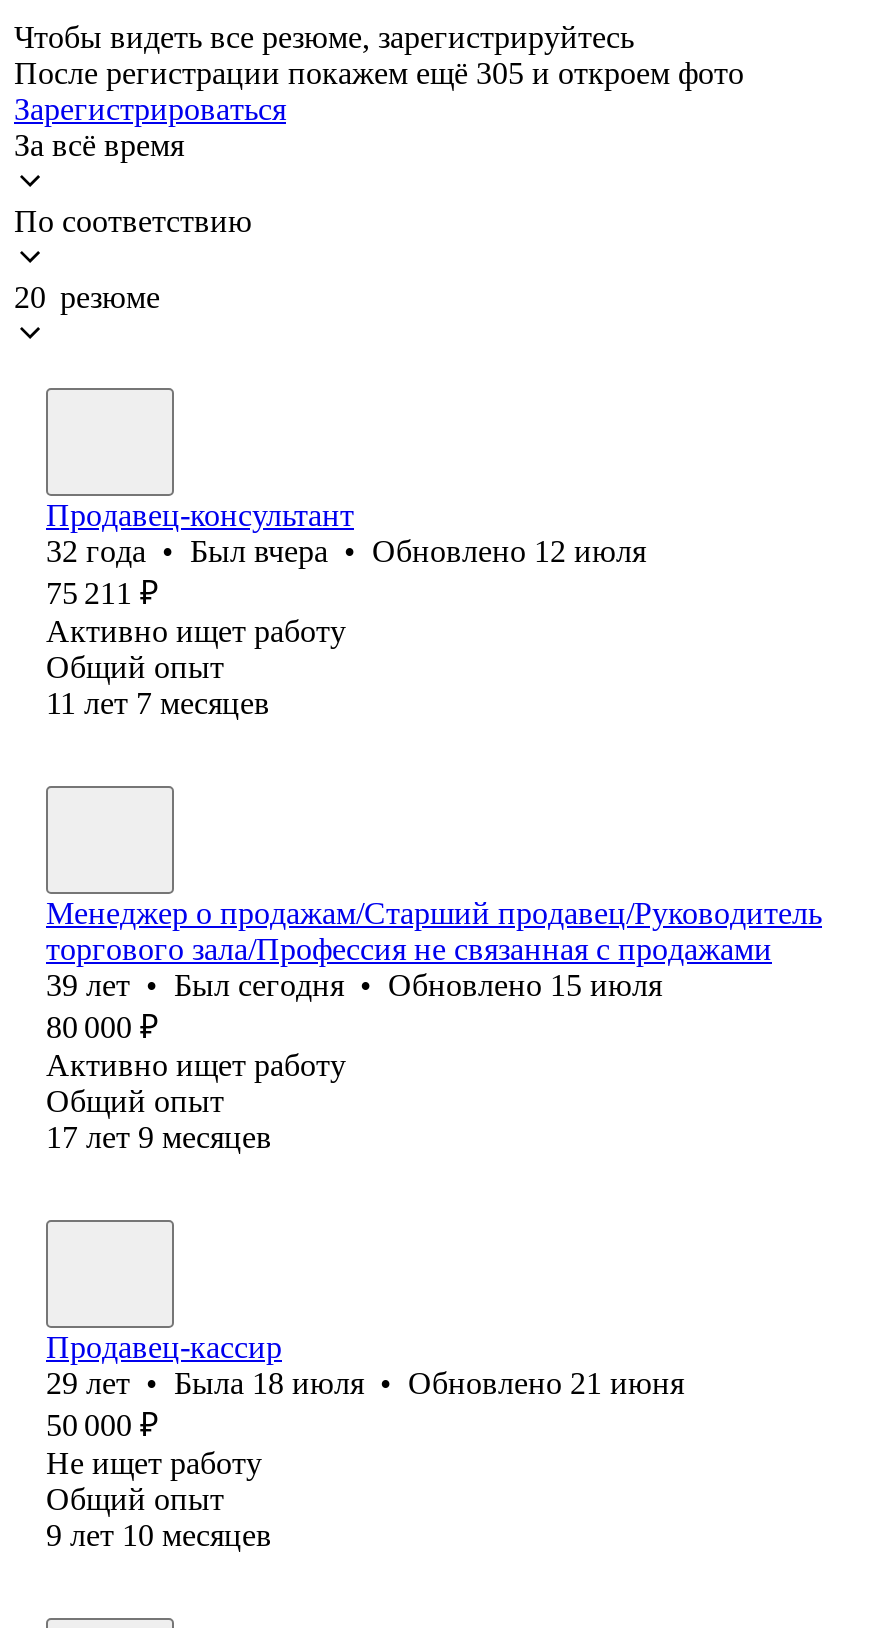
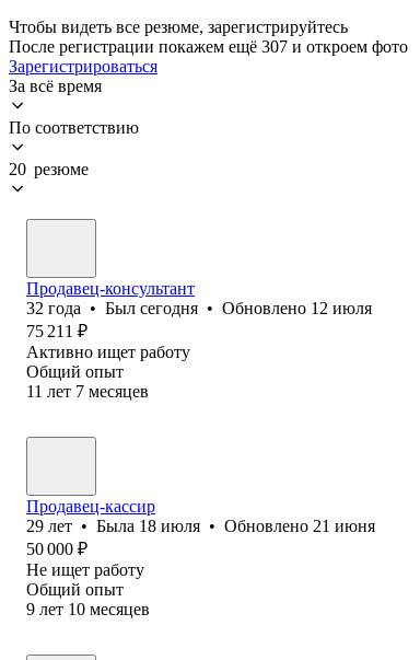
[14,56,744,90] После регистрации покажем ещё 305 и откроем фото -> [9,37,408,56] После регистрации покажем ещё 307 и откроем фото
[46,534,646,568] 32 года • Был вчера • Обновлено 12 июля -> [26,299,372,317] 32 года • Был сегодня • Обновлено 12 июля
[46,896,822,1154] Менеджер о продажам/Старший продавец/Руководитель | торгового зала/Профессия не связанная с продажами | 39 лет • Был сегодня • Обновлено 15 июля | 80 000 ₽ | Активно ищет работу | Общий опыт | 17 лет 9 месяцев -> none

